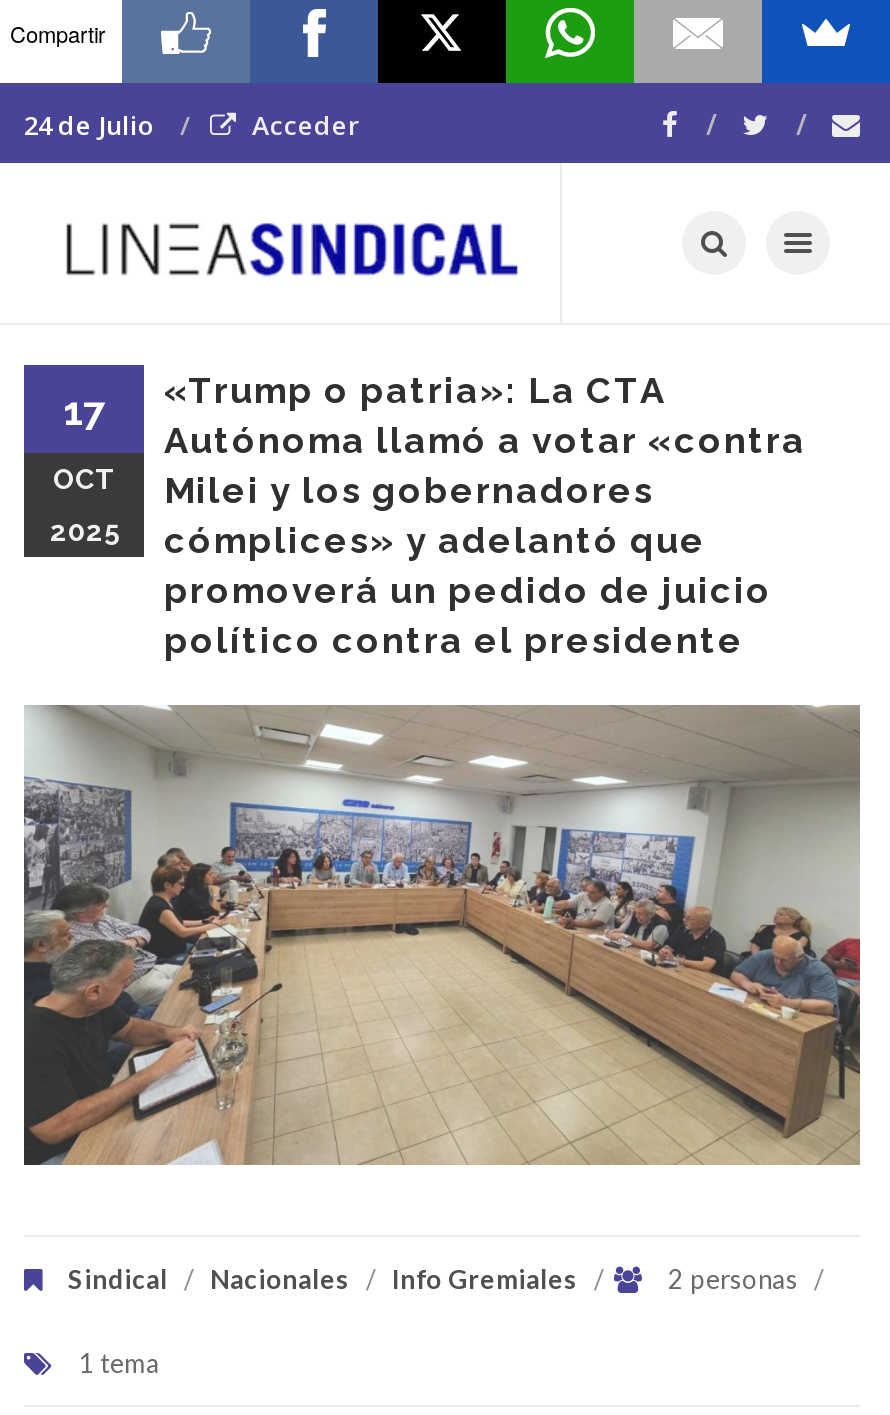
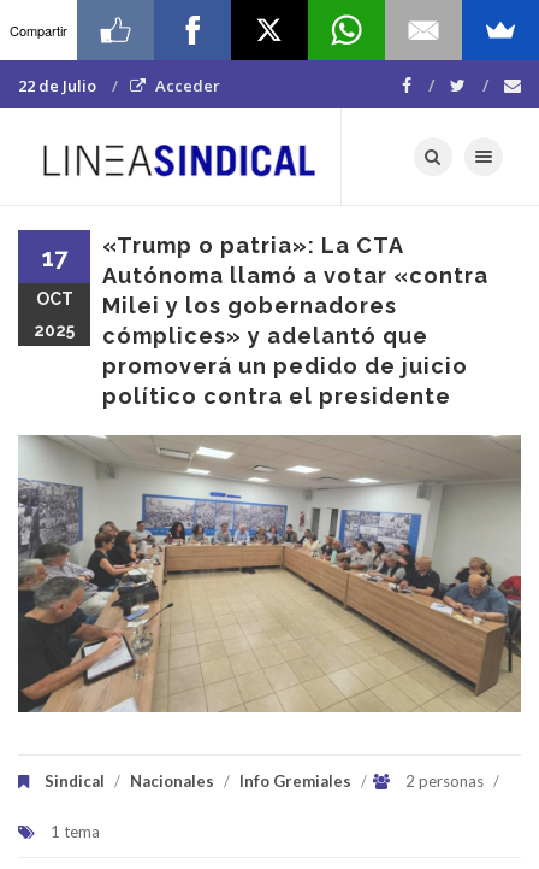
[24,107,160,143] 24 de Julio -> [18,75,100,96] 22 de Julio

